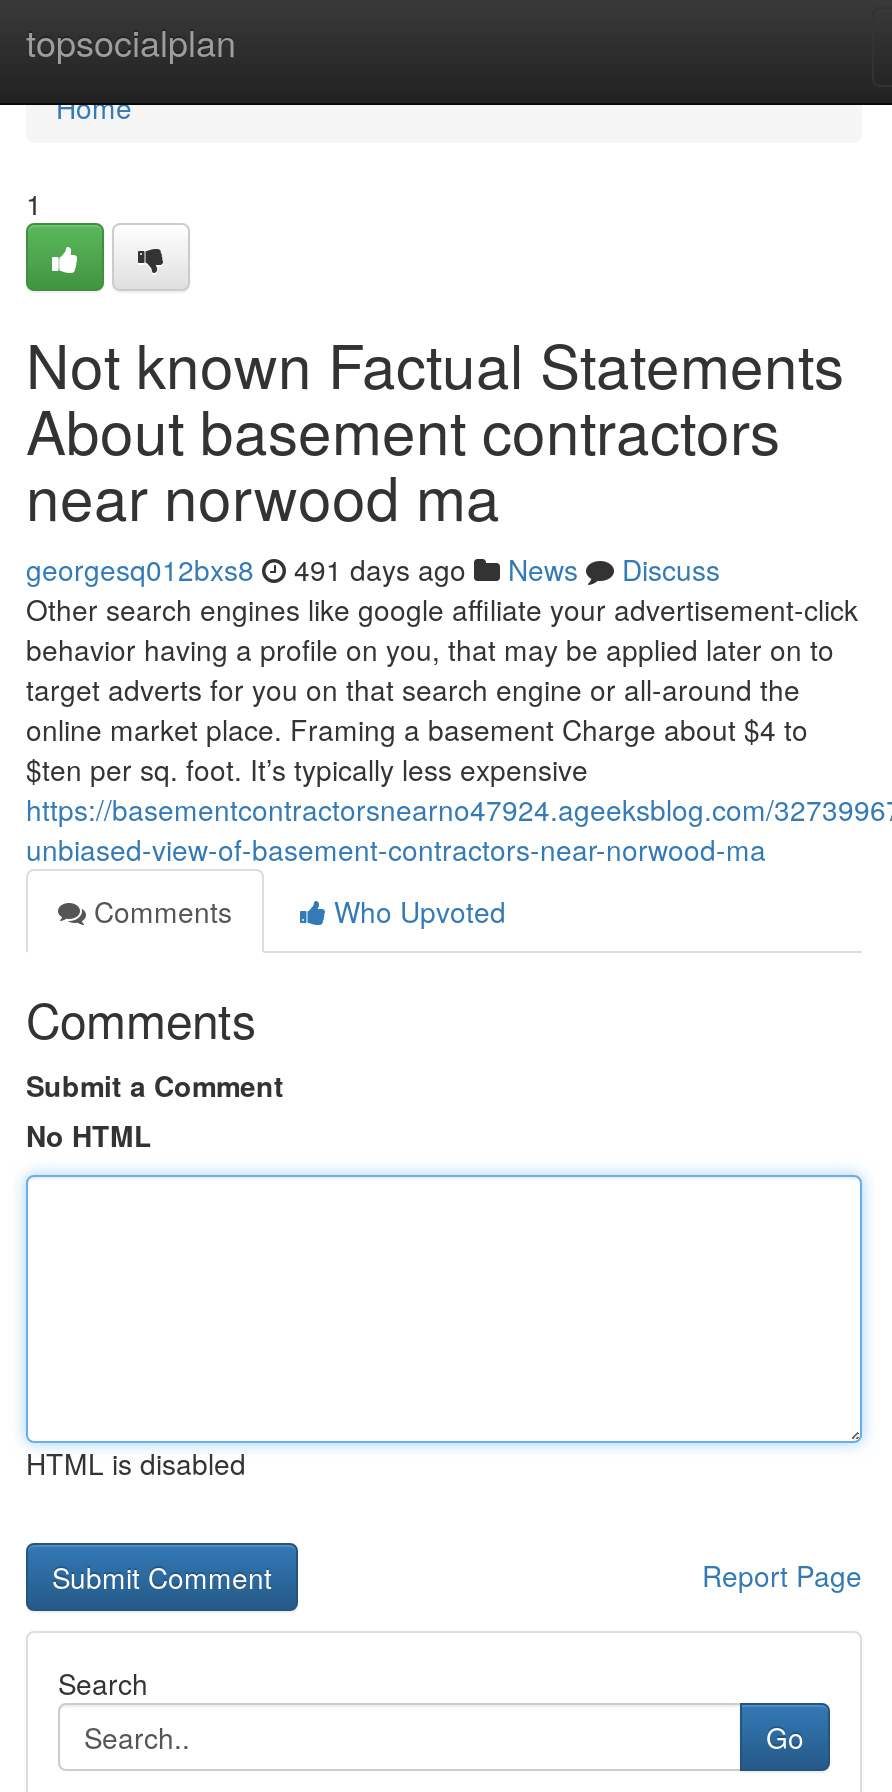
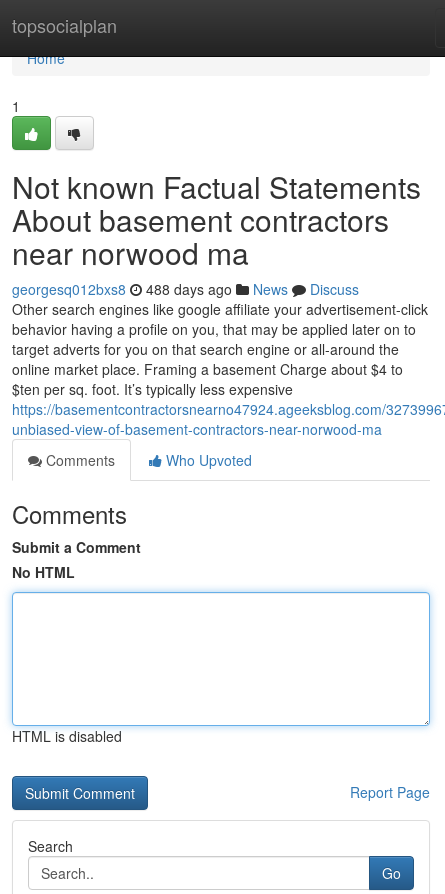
[26,549,720,589] georgesq012bxs8 491 days ago News Discuss -> [12,279,359,299] georgesq012bxs8 488 days ago News Discuss

